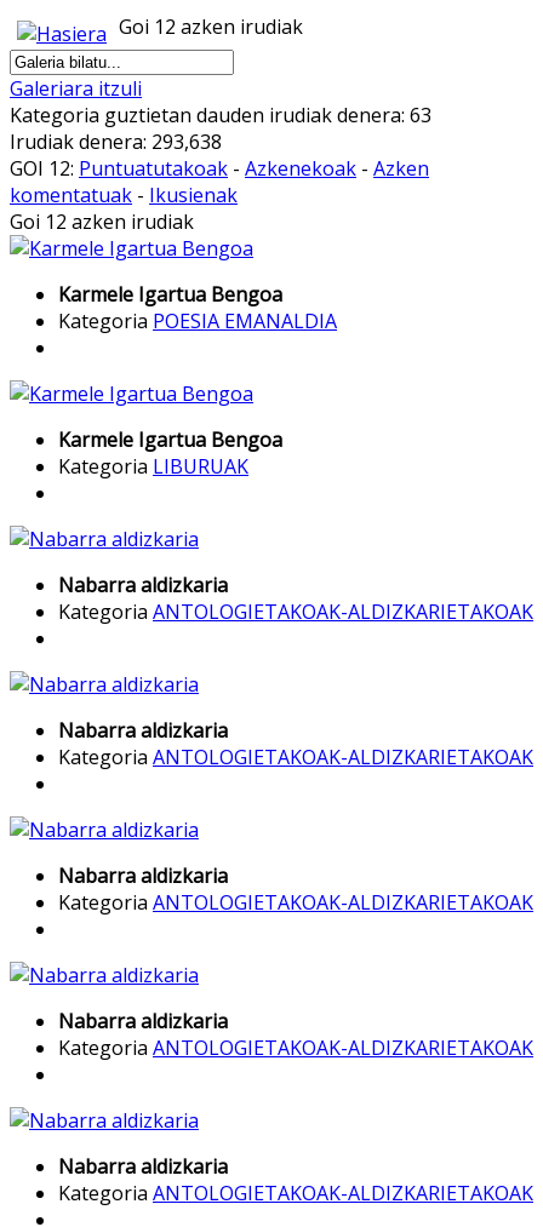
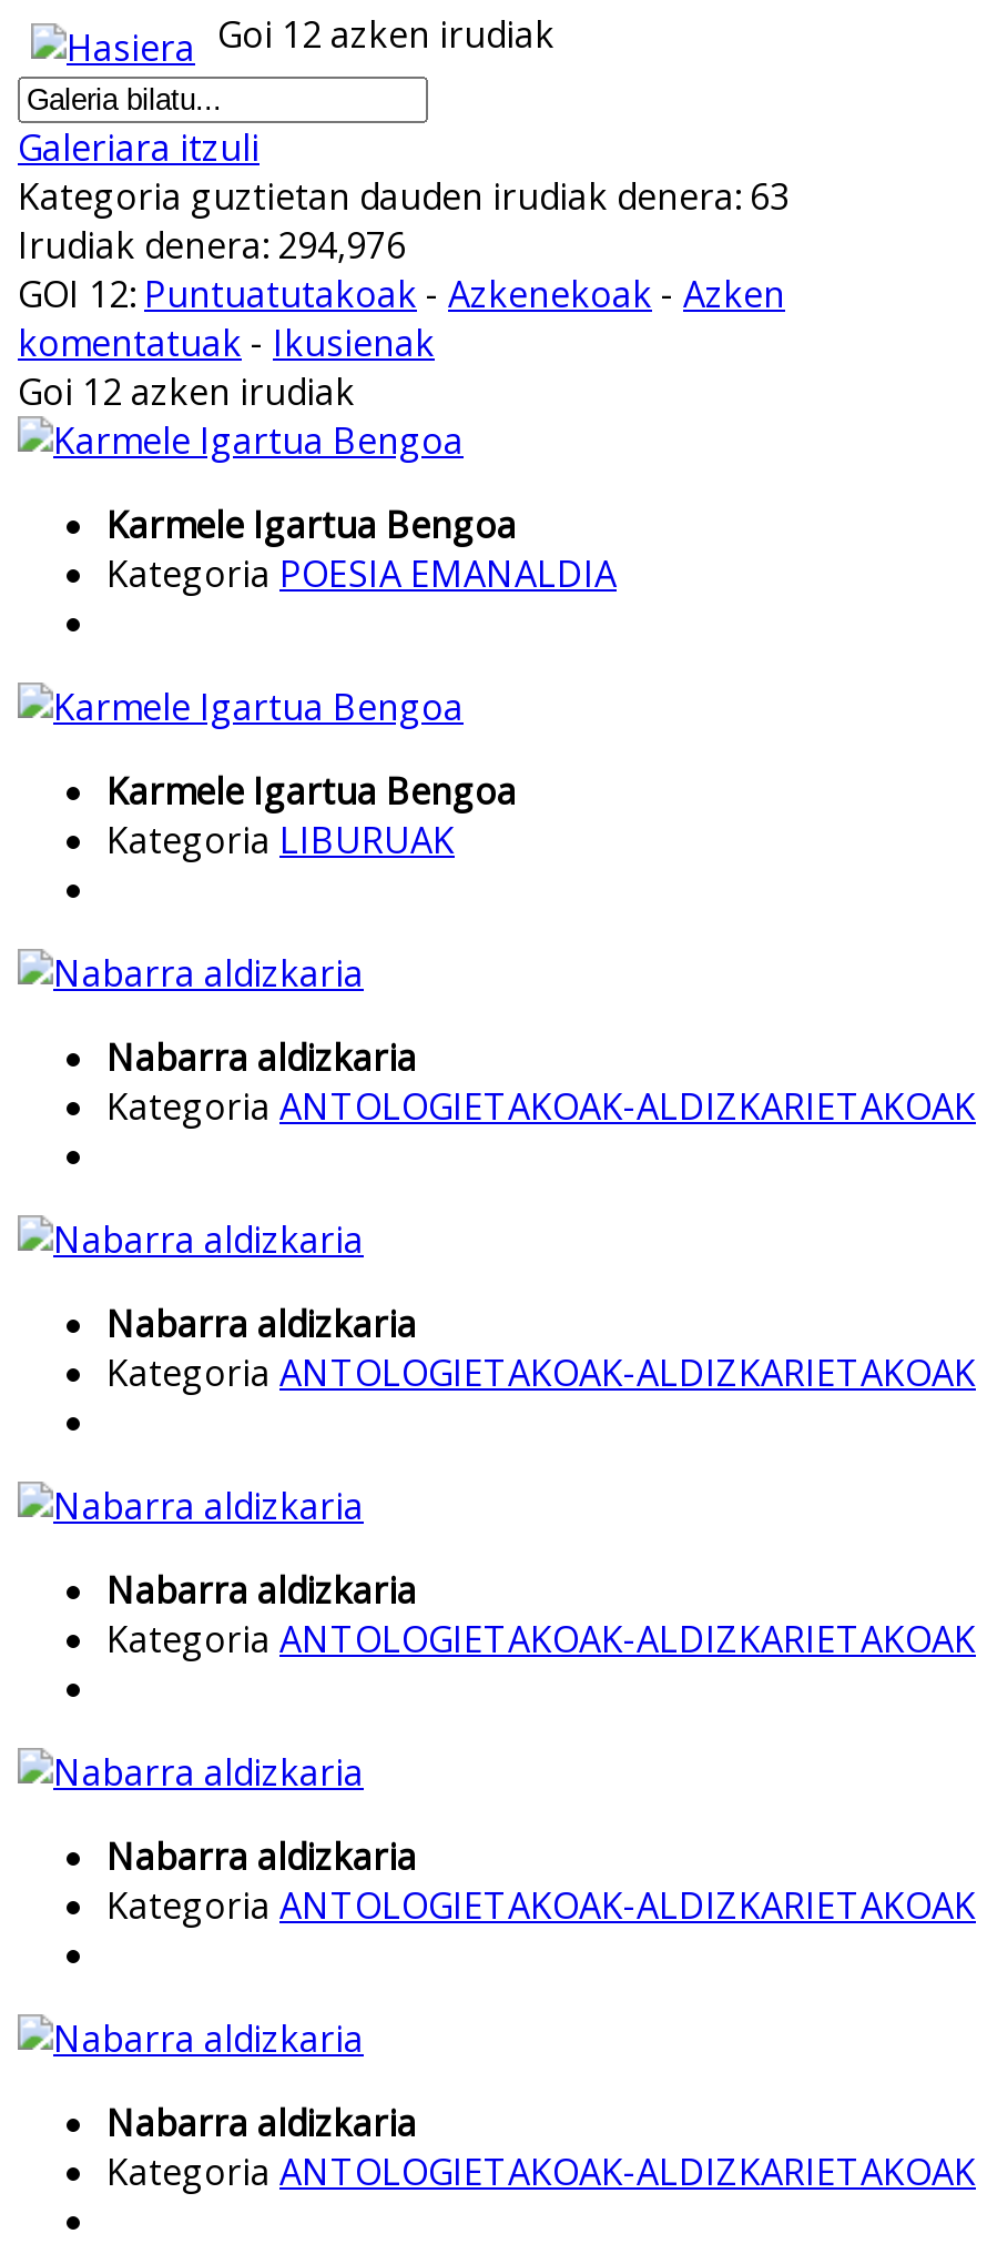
[10,128,222,155] Irudiak denera: 293,638 -> [18,221,406,270] Irudiak denera: 294,976

